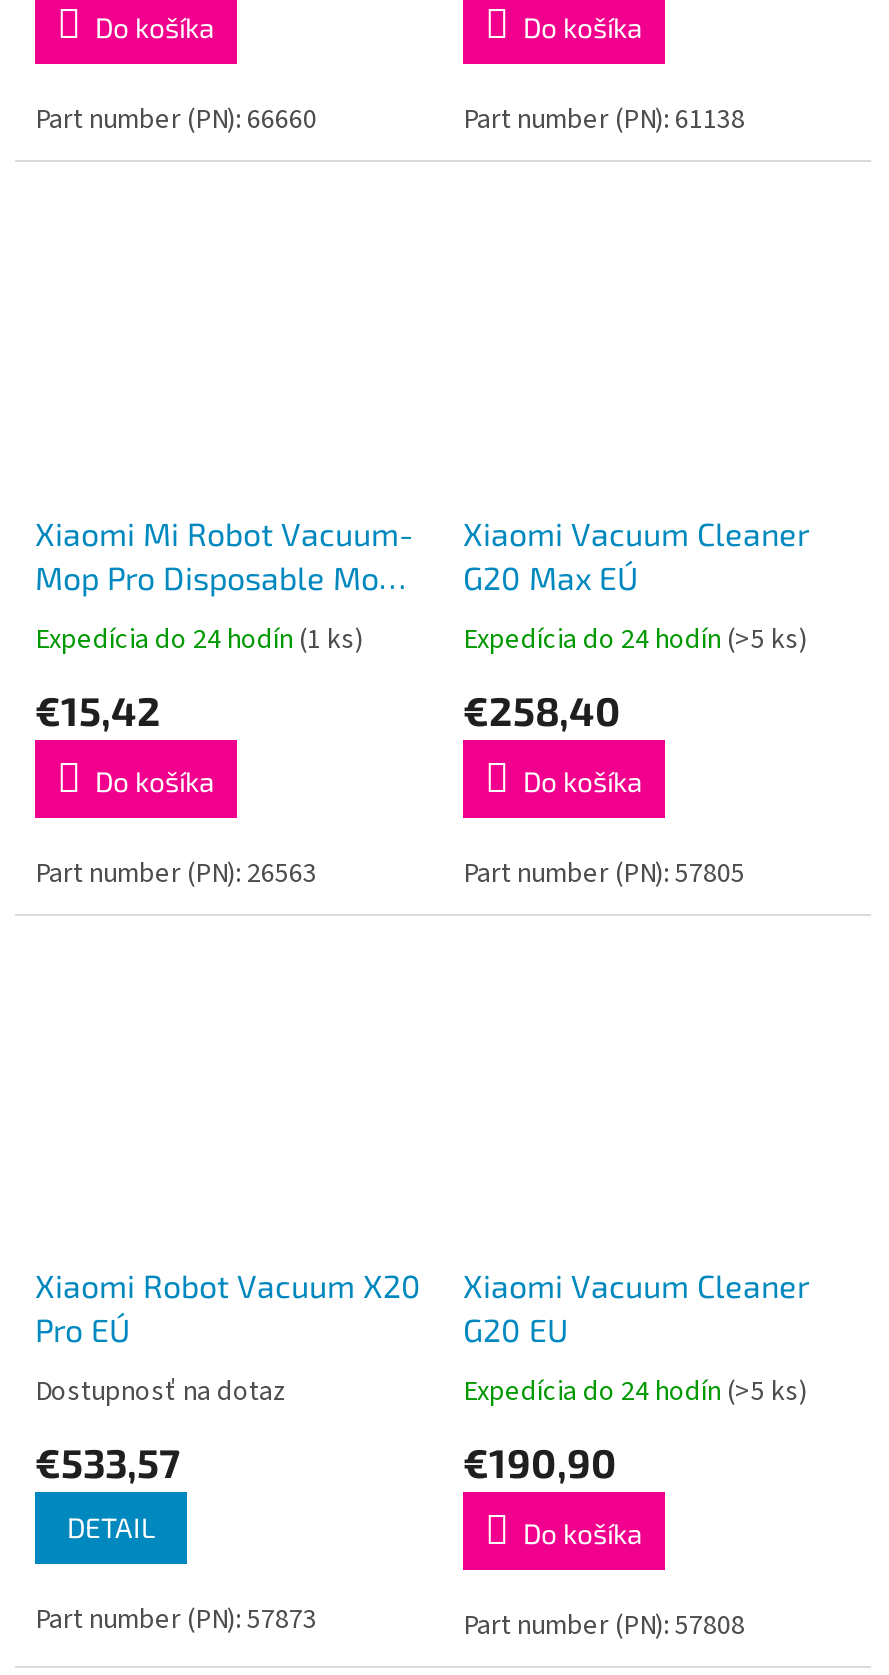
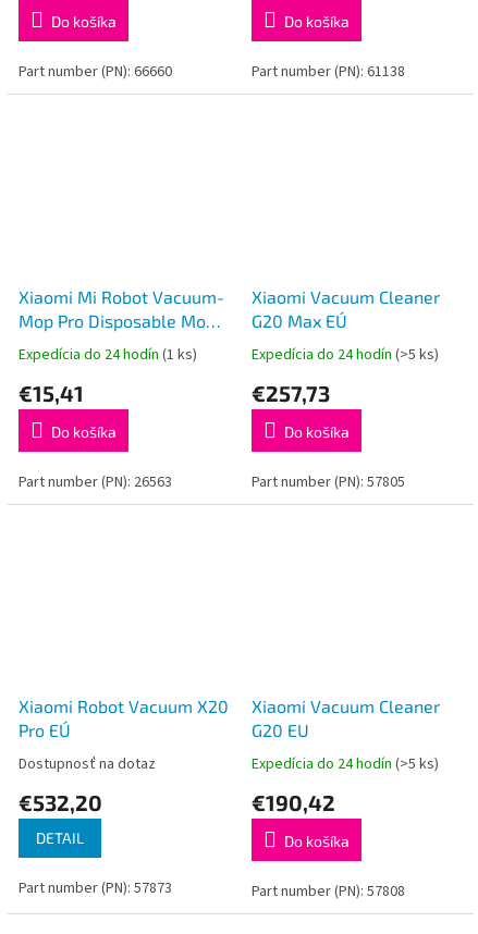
[35,685,161,733] €15,42 -> [19,379,84,405] €15,41
[463,685,621,733] €258,40 -> [252,379,330,405] €257,73
[35,1439,181,1487] €533,57 -> [19,790,102,816] €532,20
[463,1439,617,1487] €190,90 -> [252,790,335,816] €190,42

